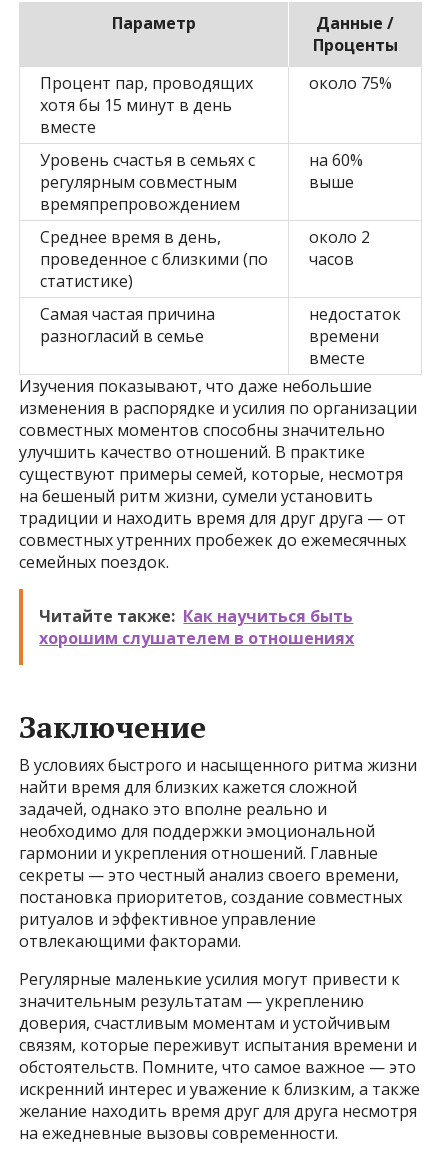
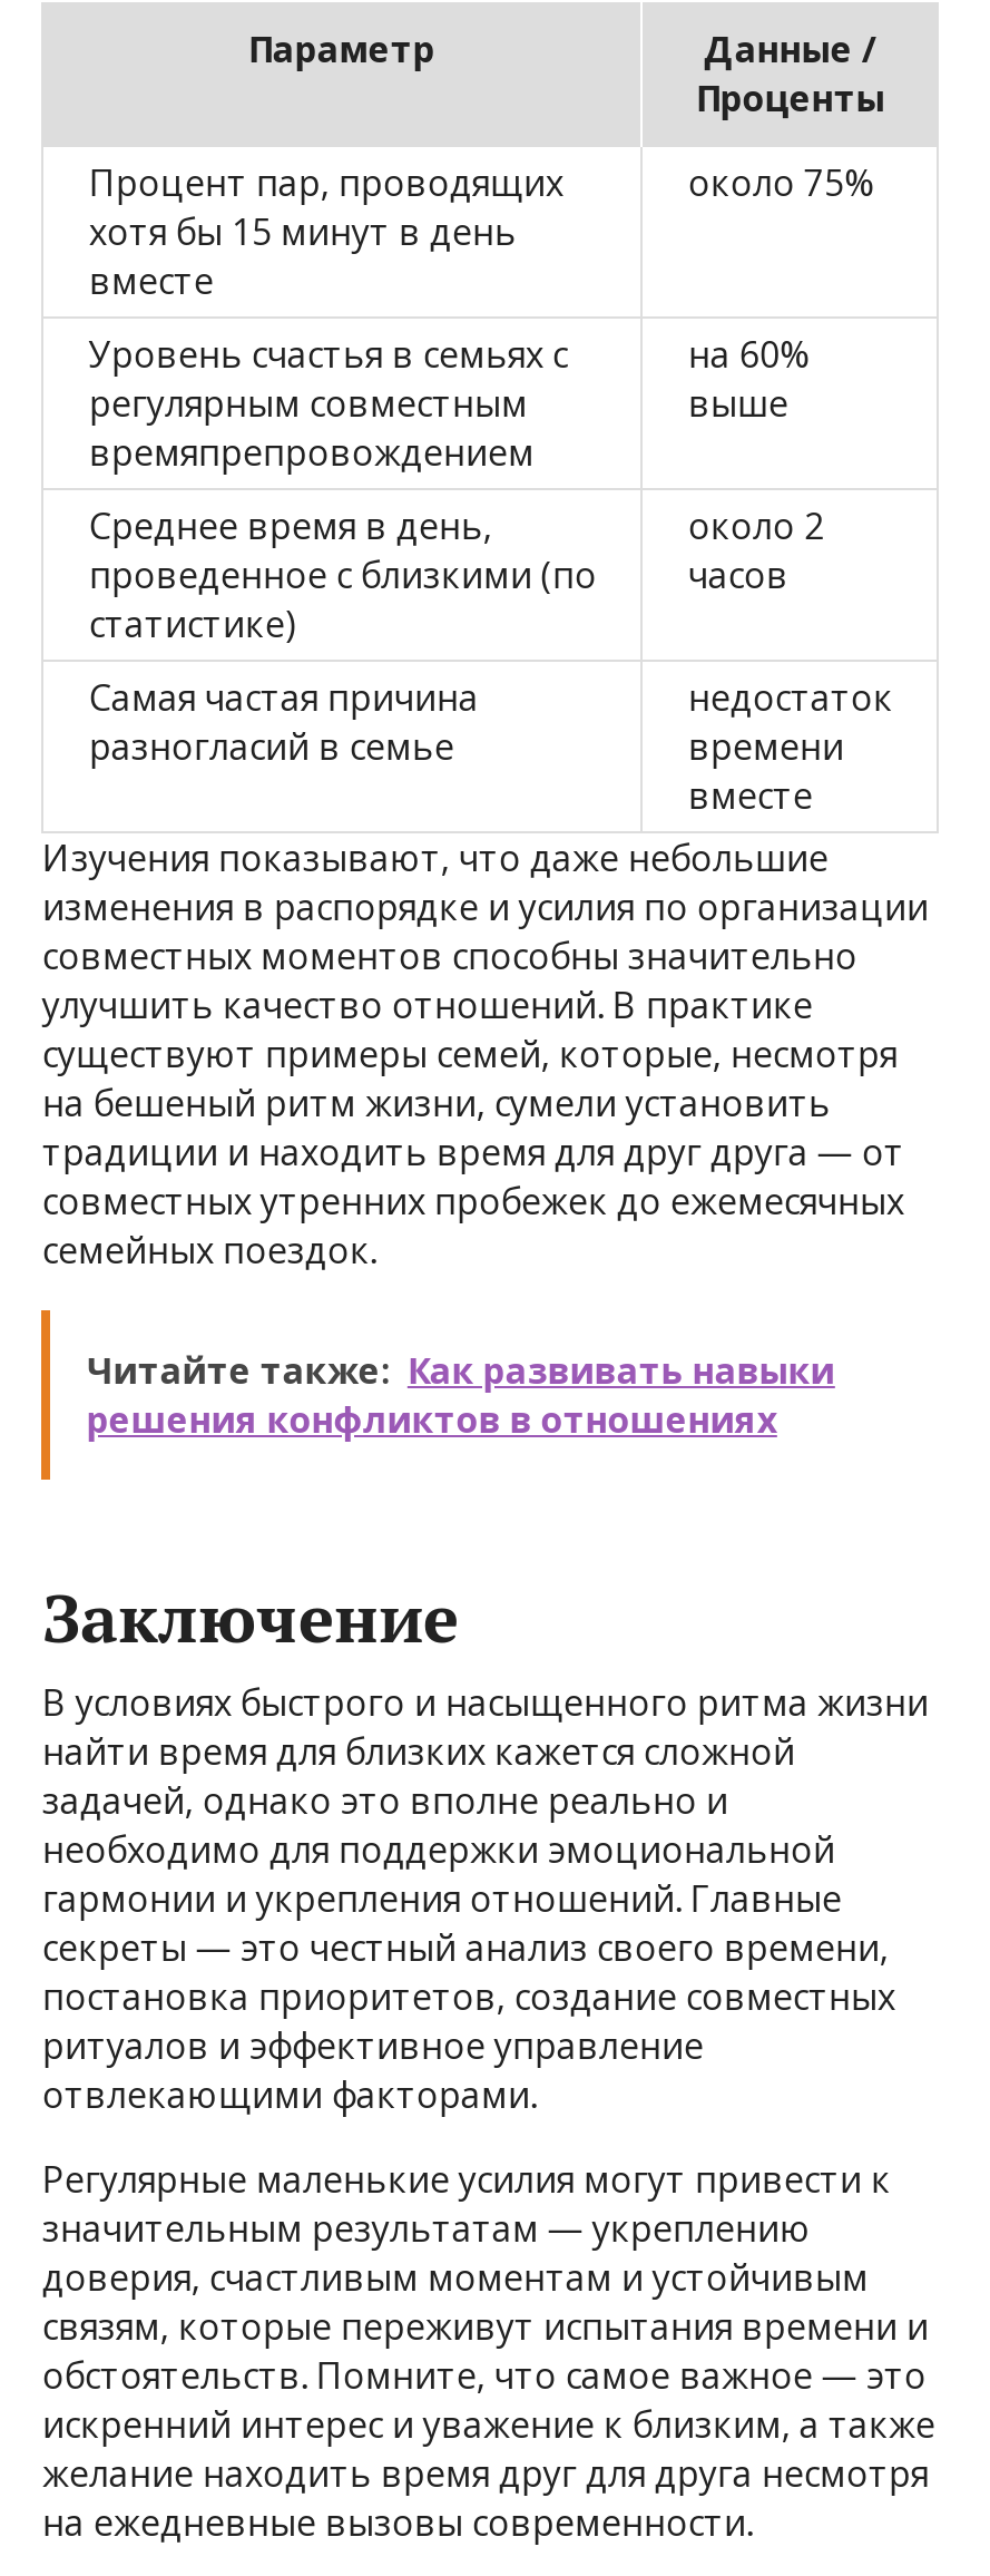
[39,605,353,627] Читайте также: Как научиться быть -> [87,1346,835,1395] Читайте также: Как развивать навыки
[39,627,354,649] хорошим слушателем в отношениях -> [87,1395,777,1444] решения конфликтов в отношениях

